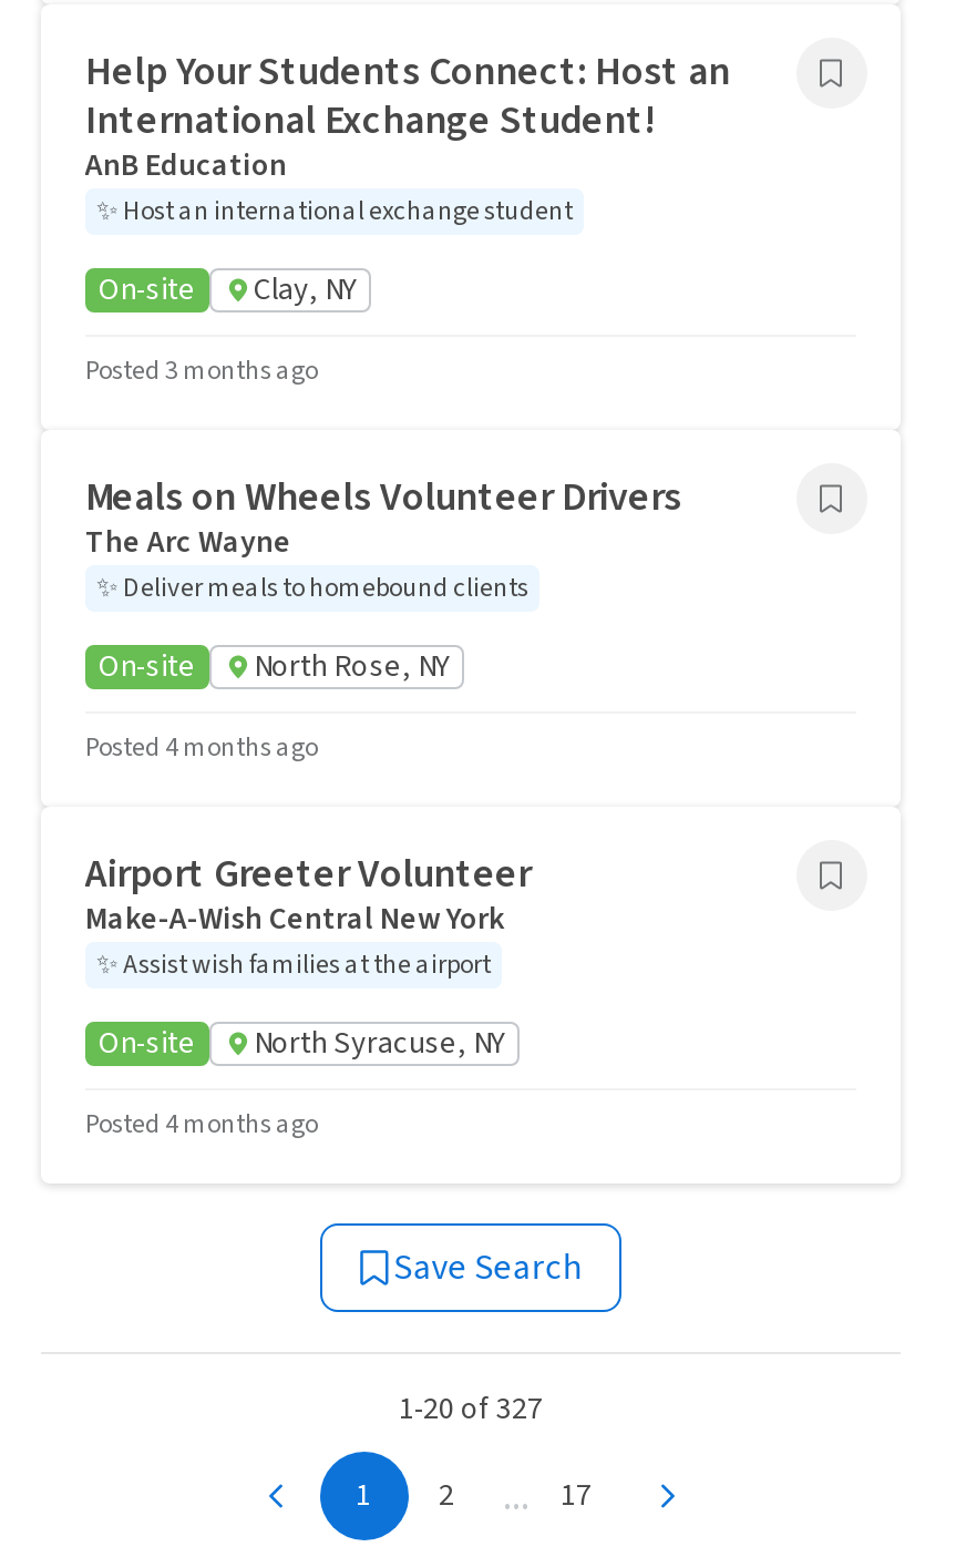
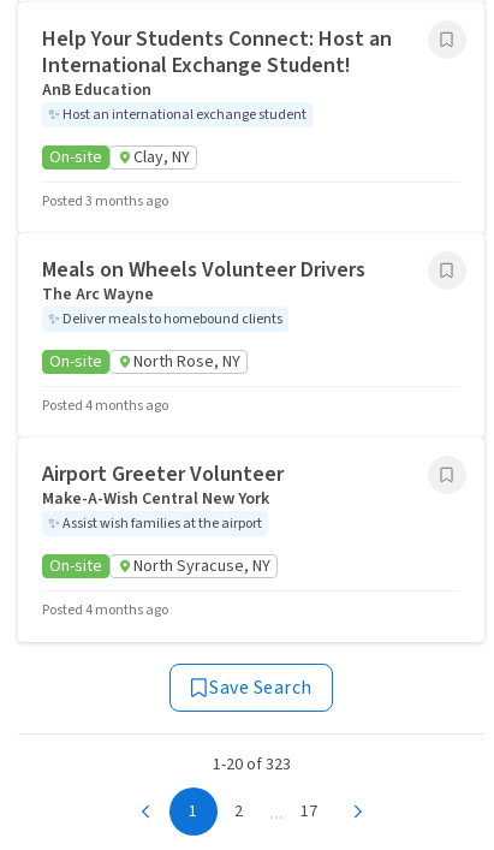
[399,1387,543,1432] 1-20 of 327 -> [212,753,290,777] 1-20 of 323

